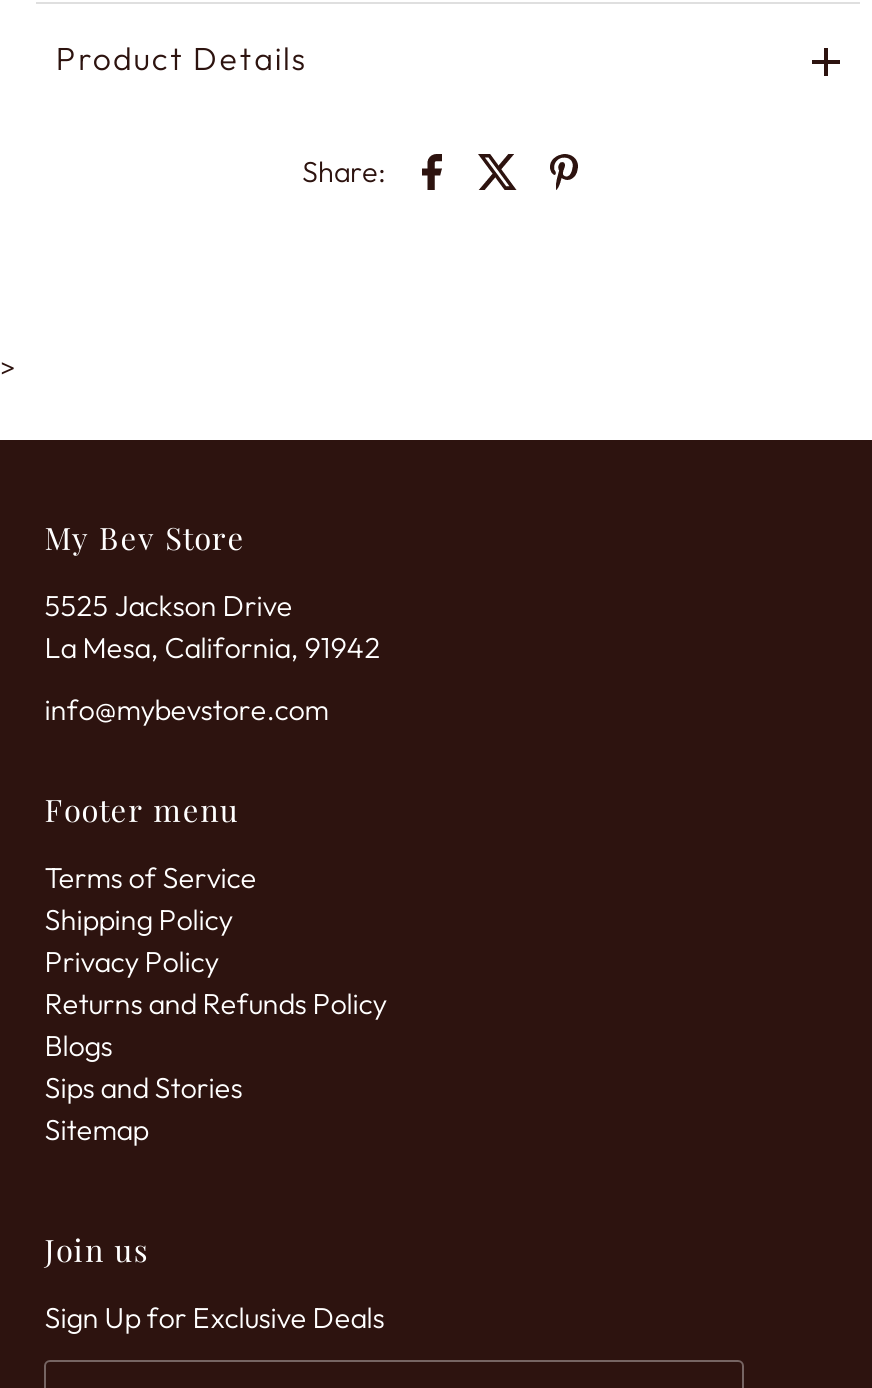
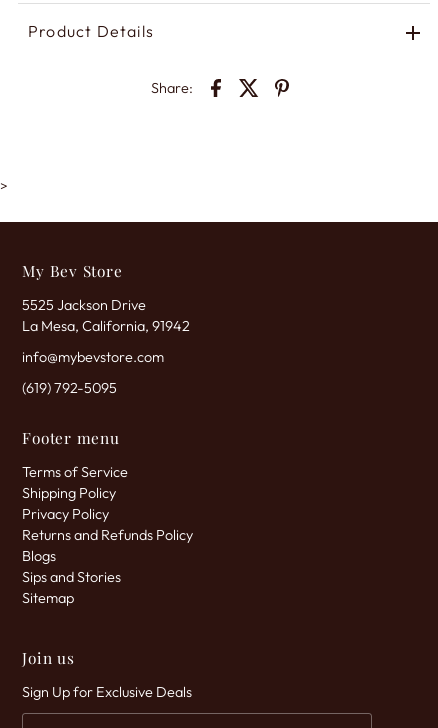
none -> [22,379,117,397] (619) 792-5095

